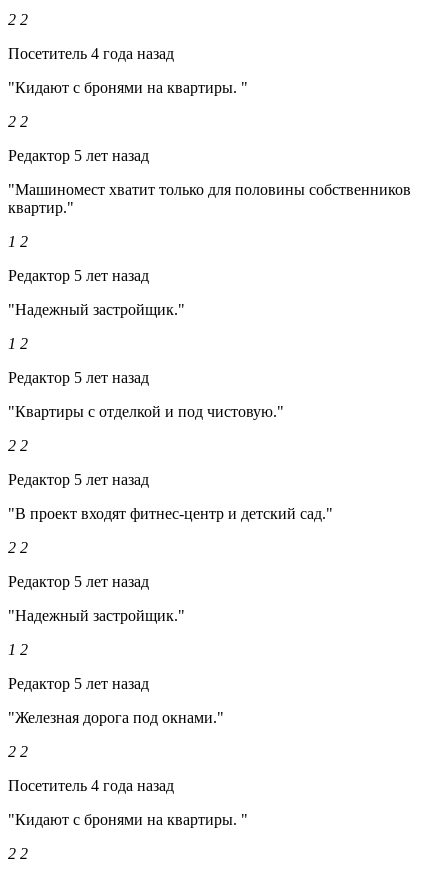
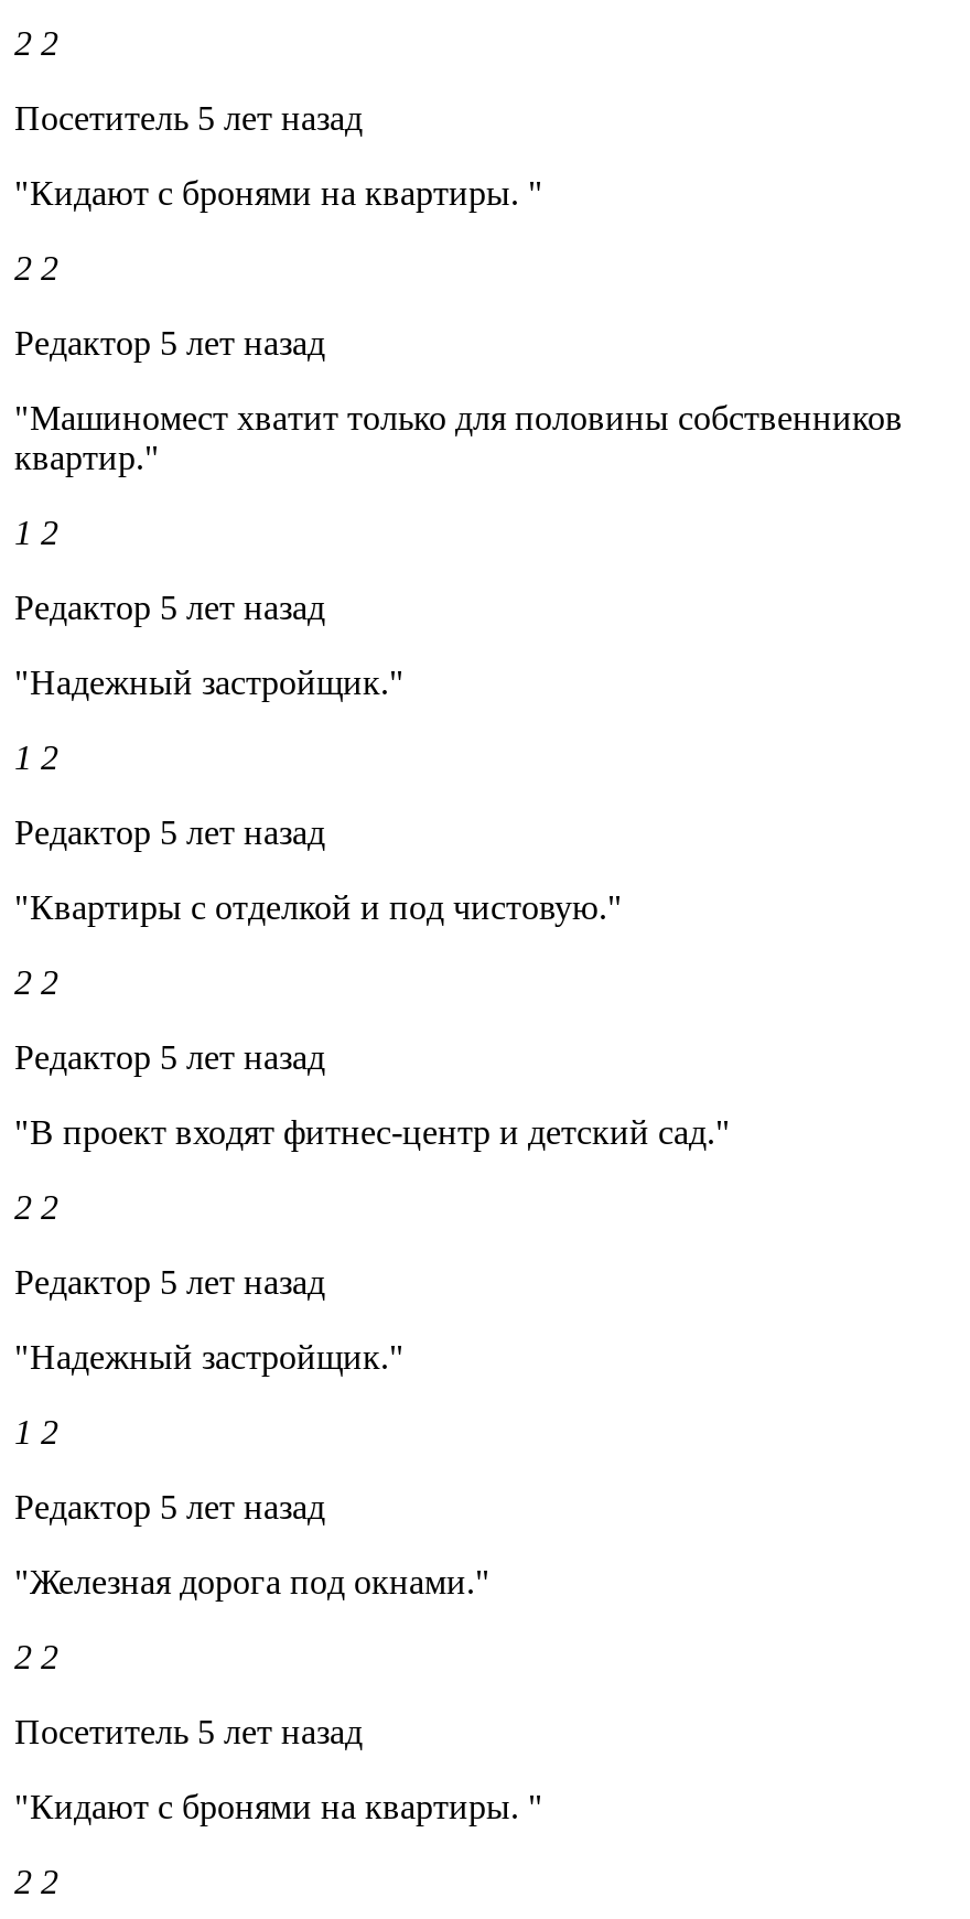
[8,45,174,62] Посетитель 4 года назад -> [14,99,363,136] Посетитель 5 лет назад
[8,777,174,794] Посетитель 4 года назад -> [14,1713,363,1750] Посетитель 5 лет назад

